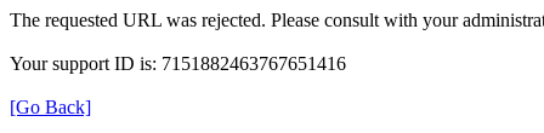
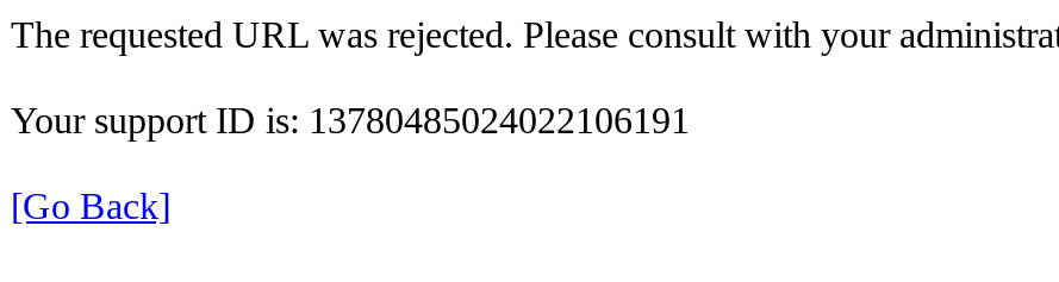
[10,53,346,74] Your support ID is: 7151882463767651416 -> [11,100,690,140] Your support ID is: 13780485024022106191

